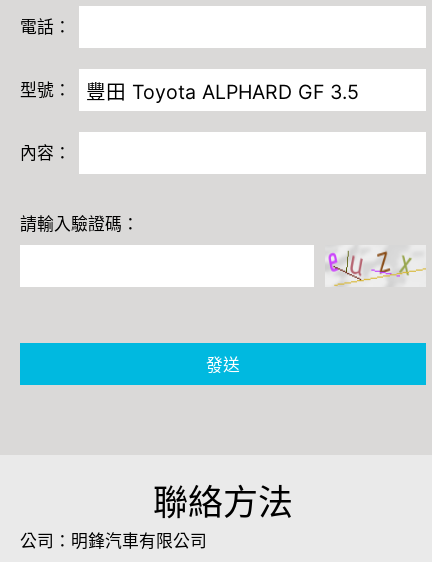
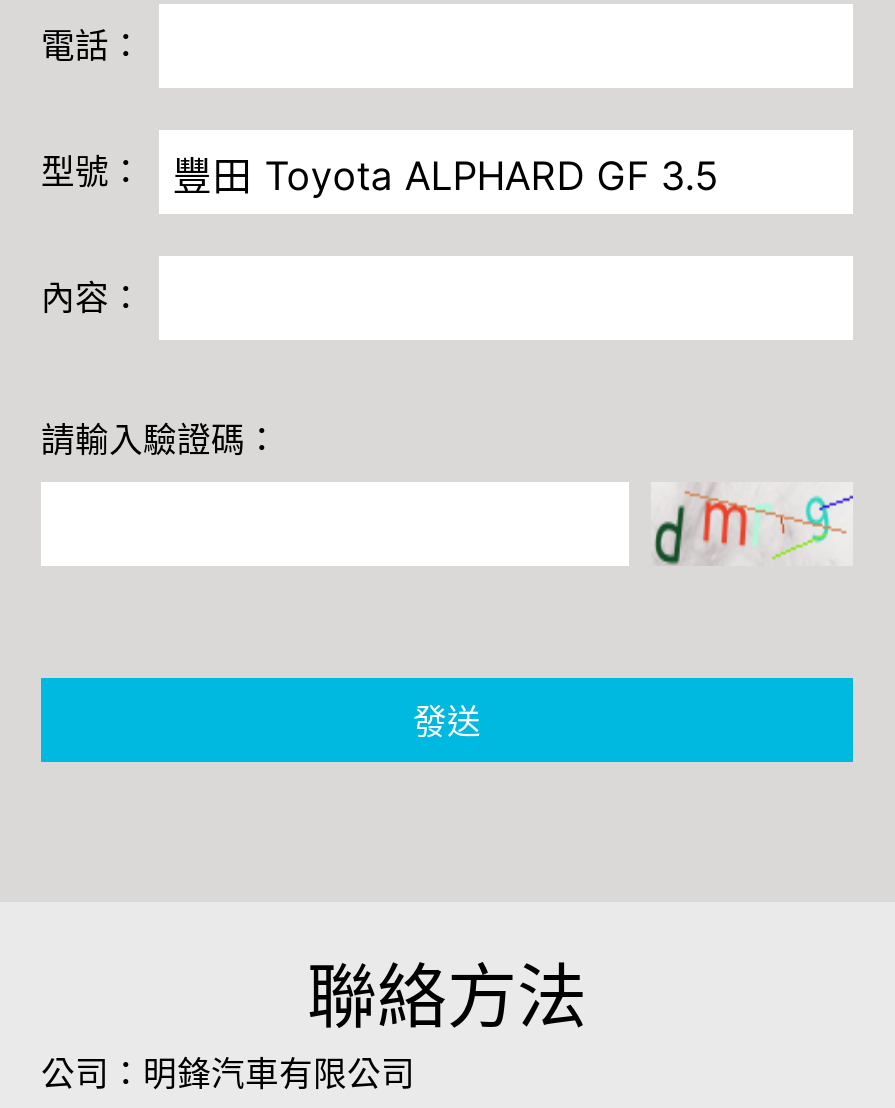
[327,249,416,286] [image] -> [653,488,853,566] [image]

